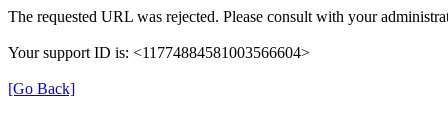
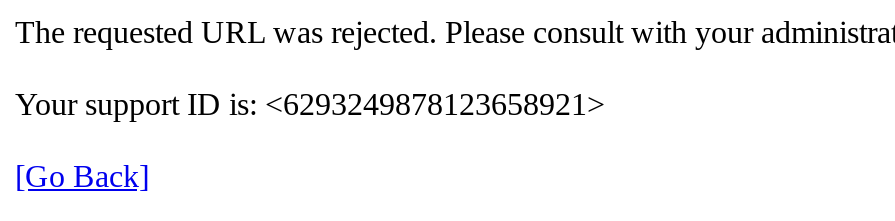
[8,44,310,61] Your support ID is: <11774884581003566604> -> [15,87,605,121] Your support ID is: <6293249878123658921>

